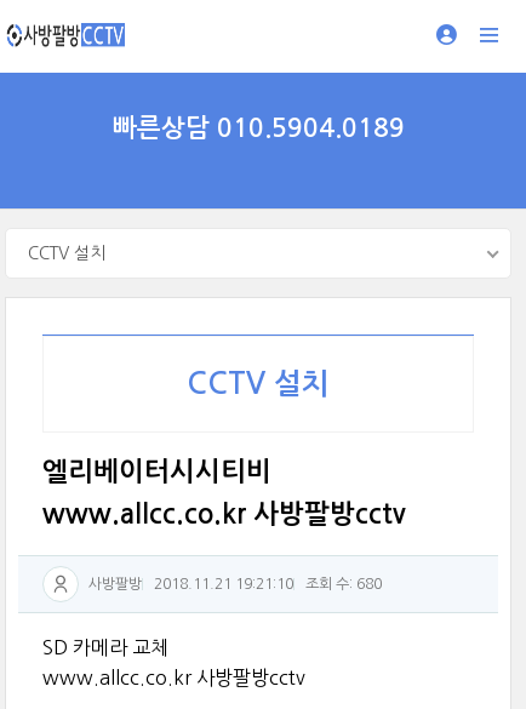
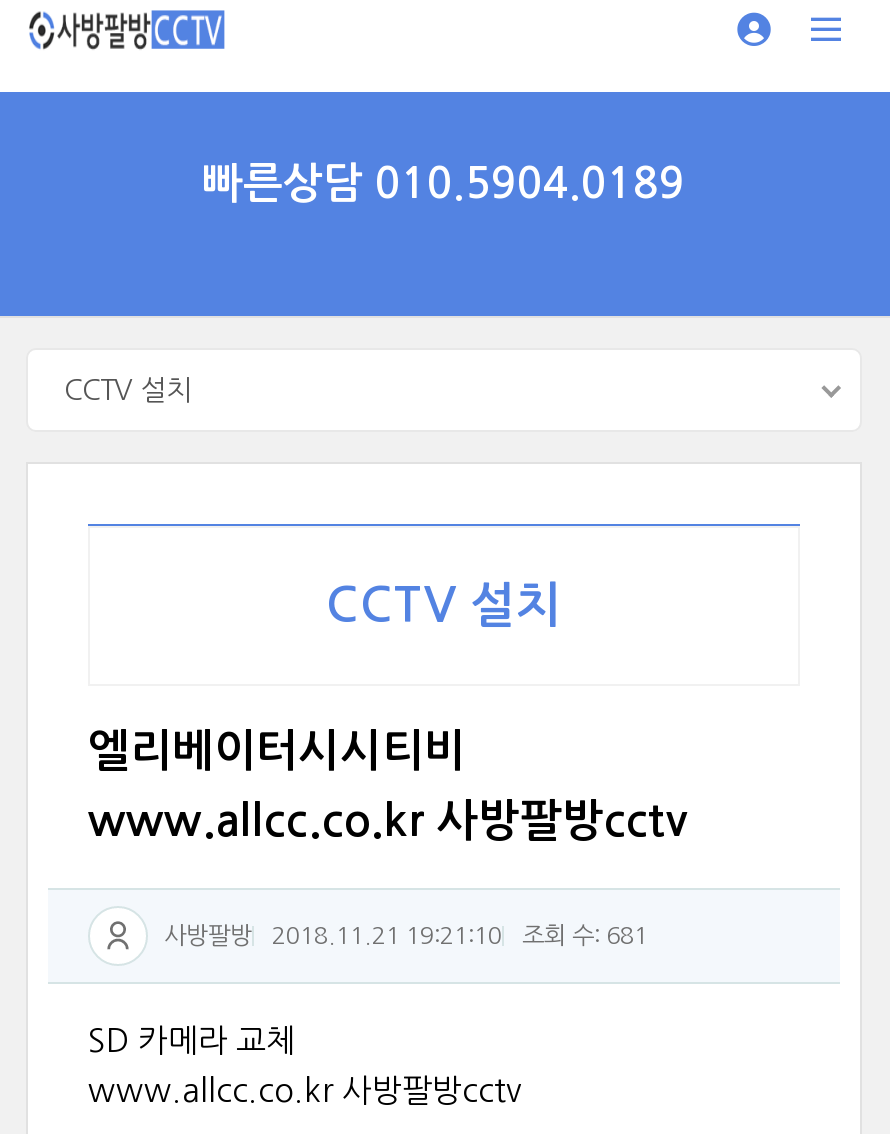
[88,577,382,591] 사방팔방 2018.11.21 19:21:10 조회 수: 680 -> [164,924,648,948] 사방팔방 2018.11.21 19:21:10 조회 수: 681

